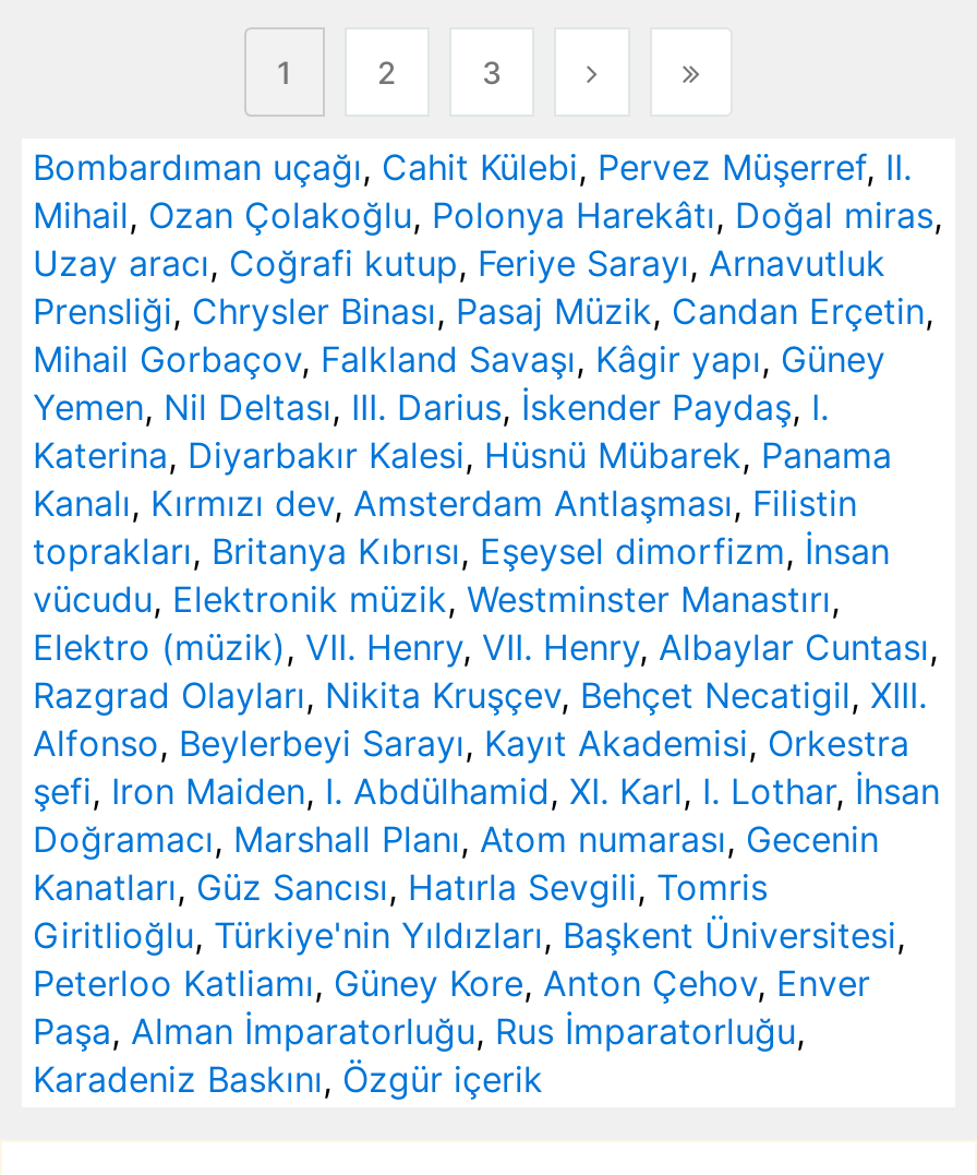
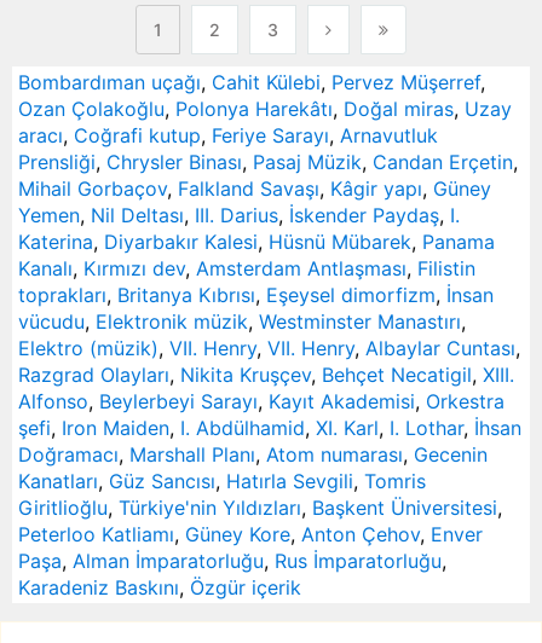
[33,145,942,285] Bombardıman uçağı, Cahit Külebi, Pervez Müşerref, II. | Mihail, Ozan Çolakoğlu, Polonya Harekâtı, Doğal miras, | Uzay aracı, Coğrafi kutup, Feriye Sarayı, Arnavutluk -> [18,70,512,147] Bombardıman uçağı, Cahit Külebi, Pervez Müşerref, | Ozan Çolakoğlu, Polonya Harekâtı, Doğal miras, Uzay | aracı, Coğrafi kutup, Feriye Sarayı, Arnavutluk

